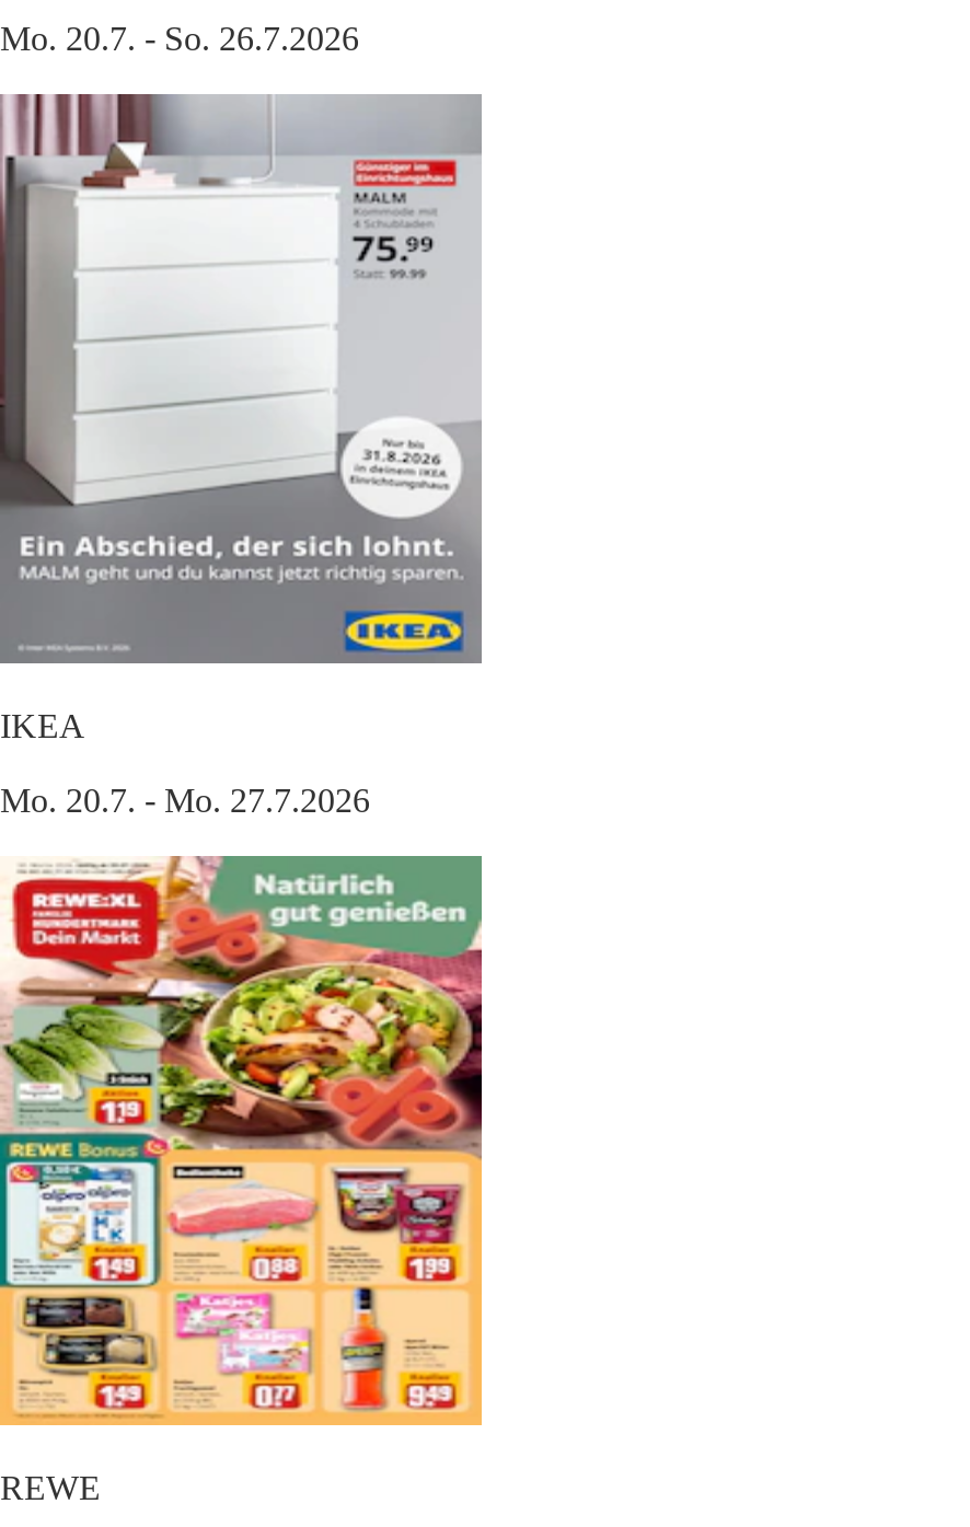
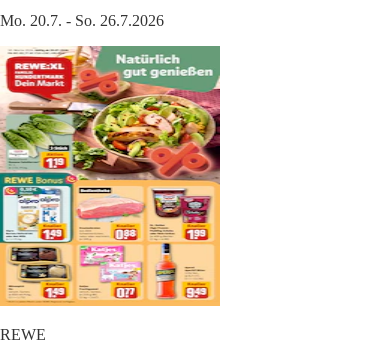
[0,92,484,819] [image] | IKEA | Mo. 20.7. - Mo. 27.7.2026 -> none

